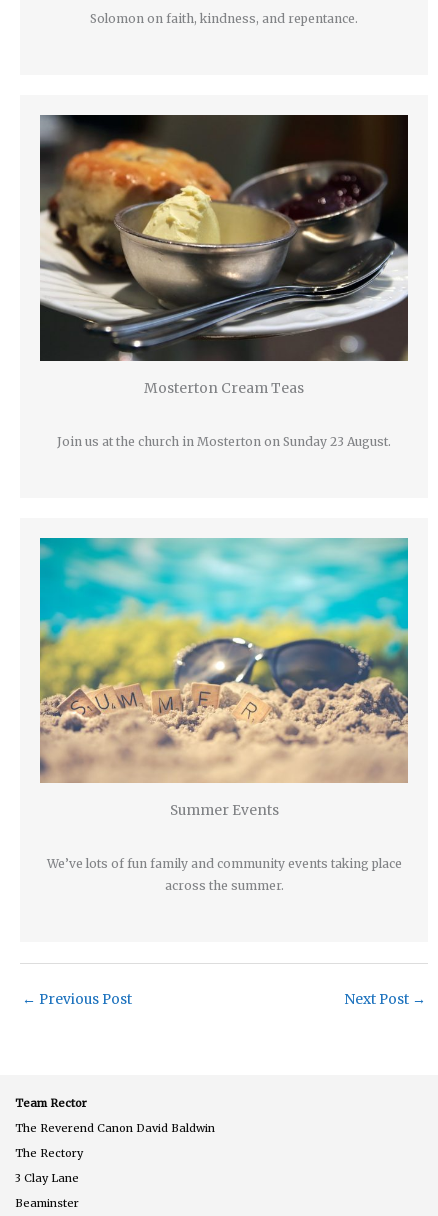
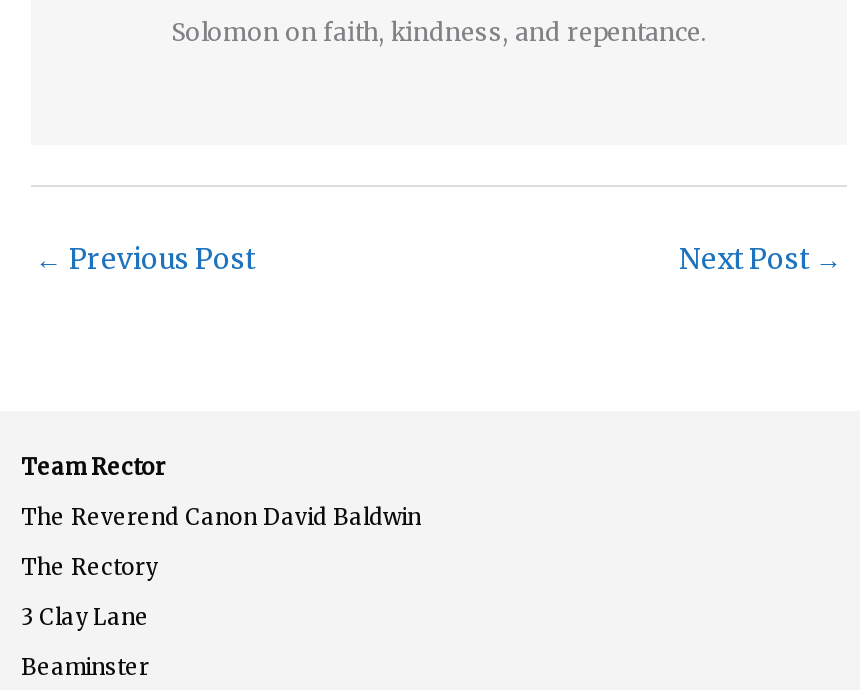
[39,114,409,449] [image] | Mosterton Cream Teas | Join us at the church in Mosterton on Sunday 23 August. -> none
[39,537,409,893] [image] | Summer Events | We’ve lots of fun family and community events taking place | across the summer. -> none

